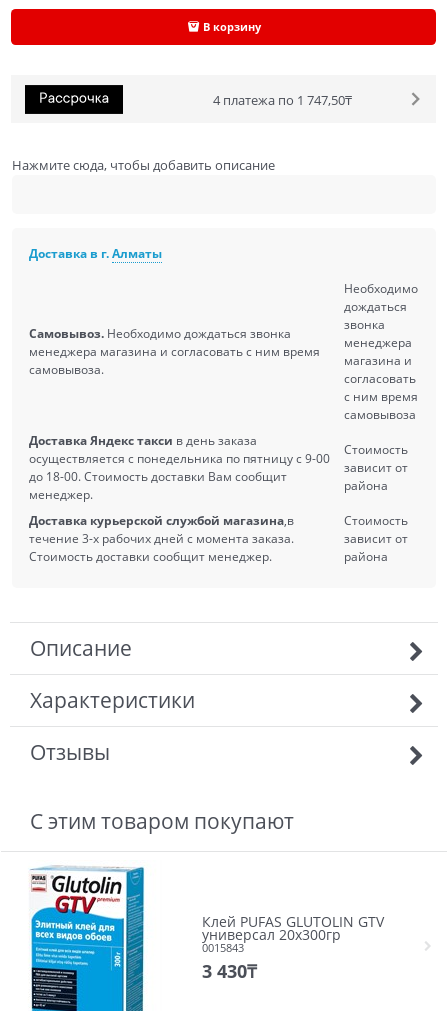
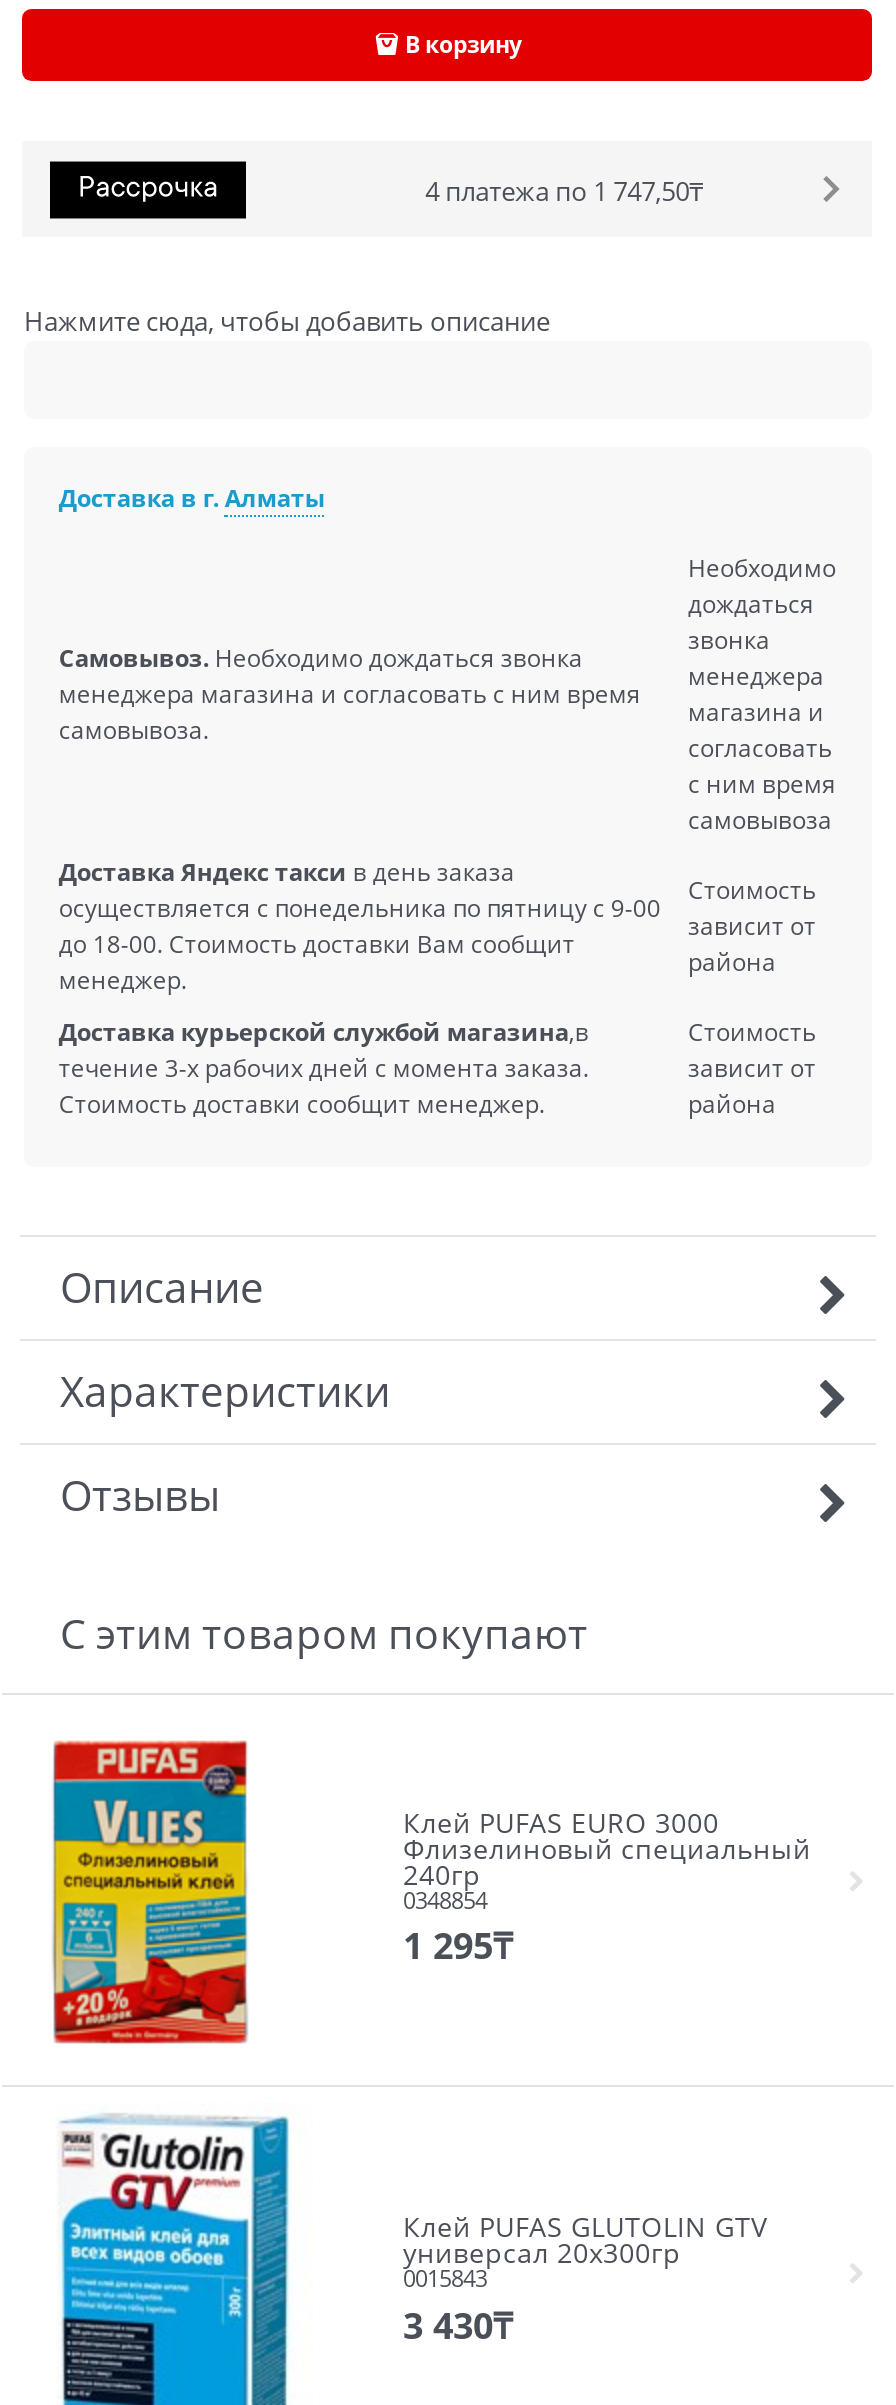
none -> [52,1739,248,2045] [image]
none -> [403,1804,811,1969] Клей PUFAS EURO 3000 | Флизелиновый специальный | 240гр | 0348854 | 1 295₸

